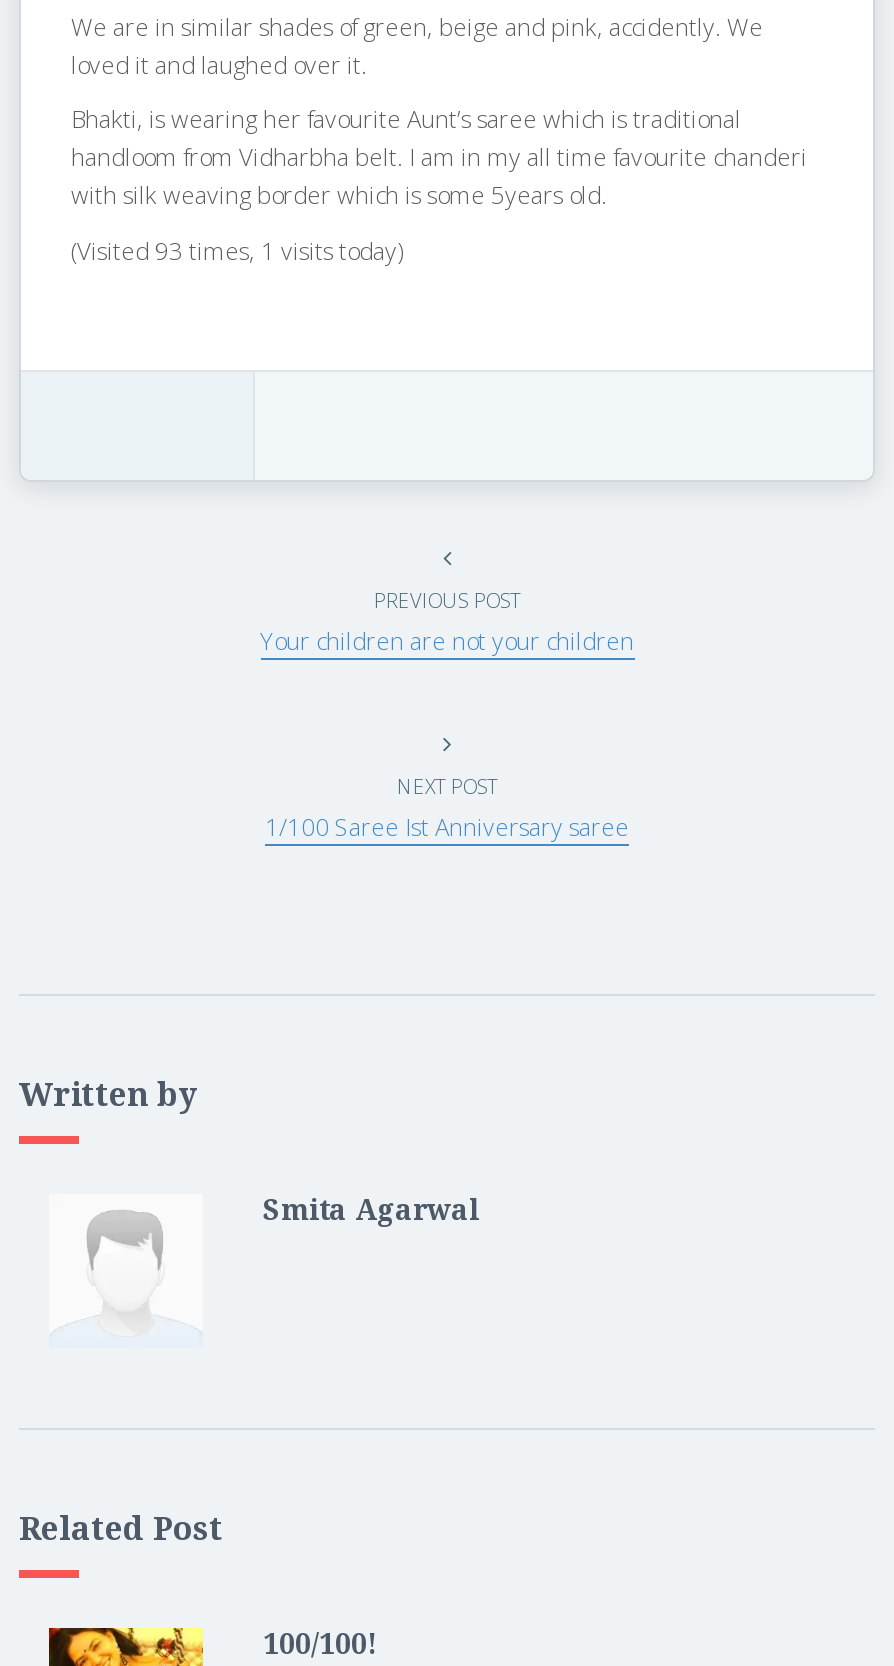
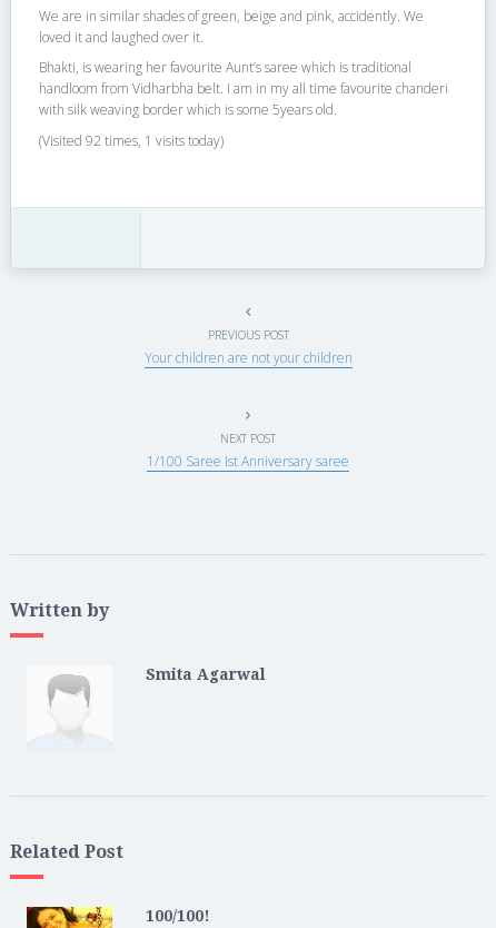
[71,234,403,268] (Visited 93 times, 1 visits today) -> [39,131,224,150] (Visited 92 times, 1 visits today)

